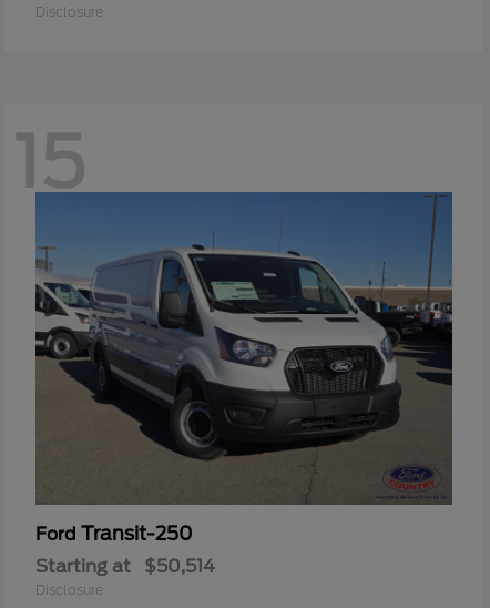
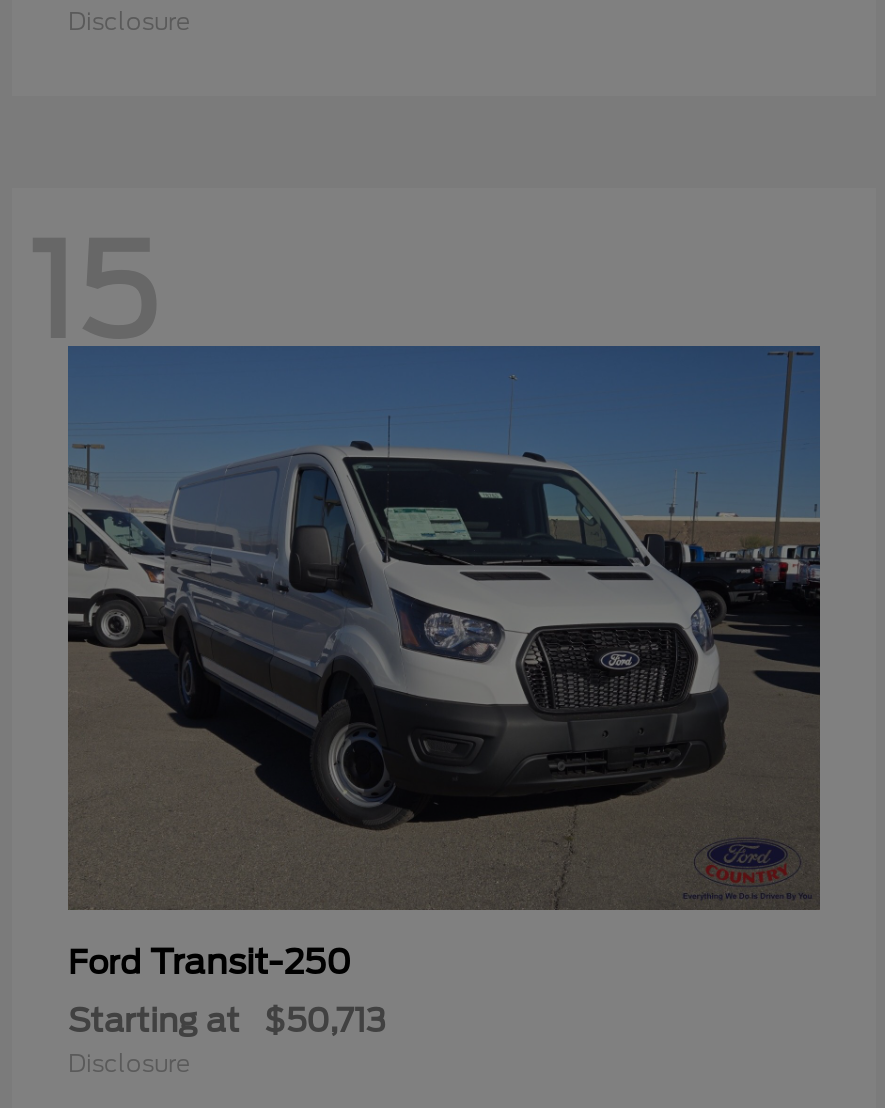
[35,556,215,577] Starting at $50,514 -> [68,1002,386,1040] Starting at $50,713

